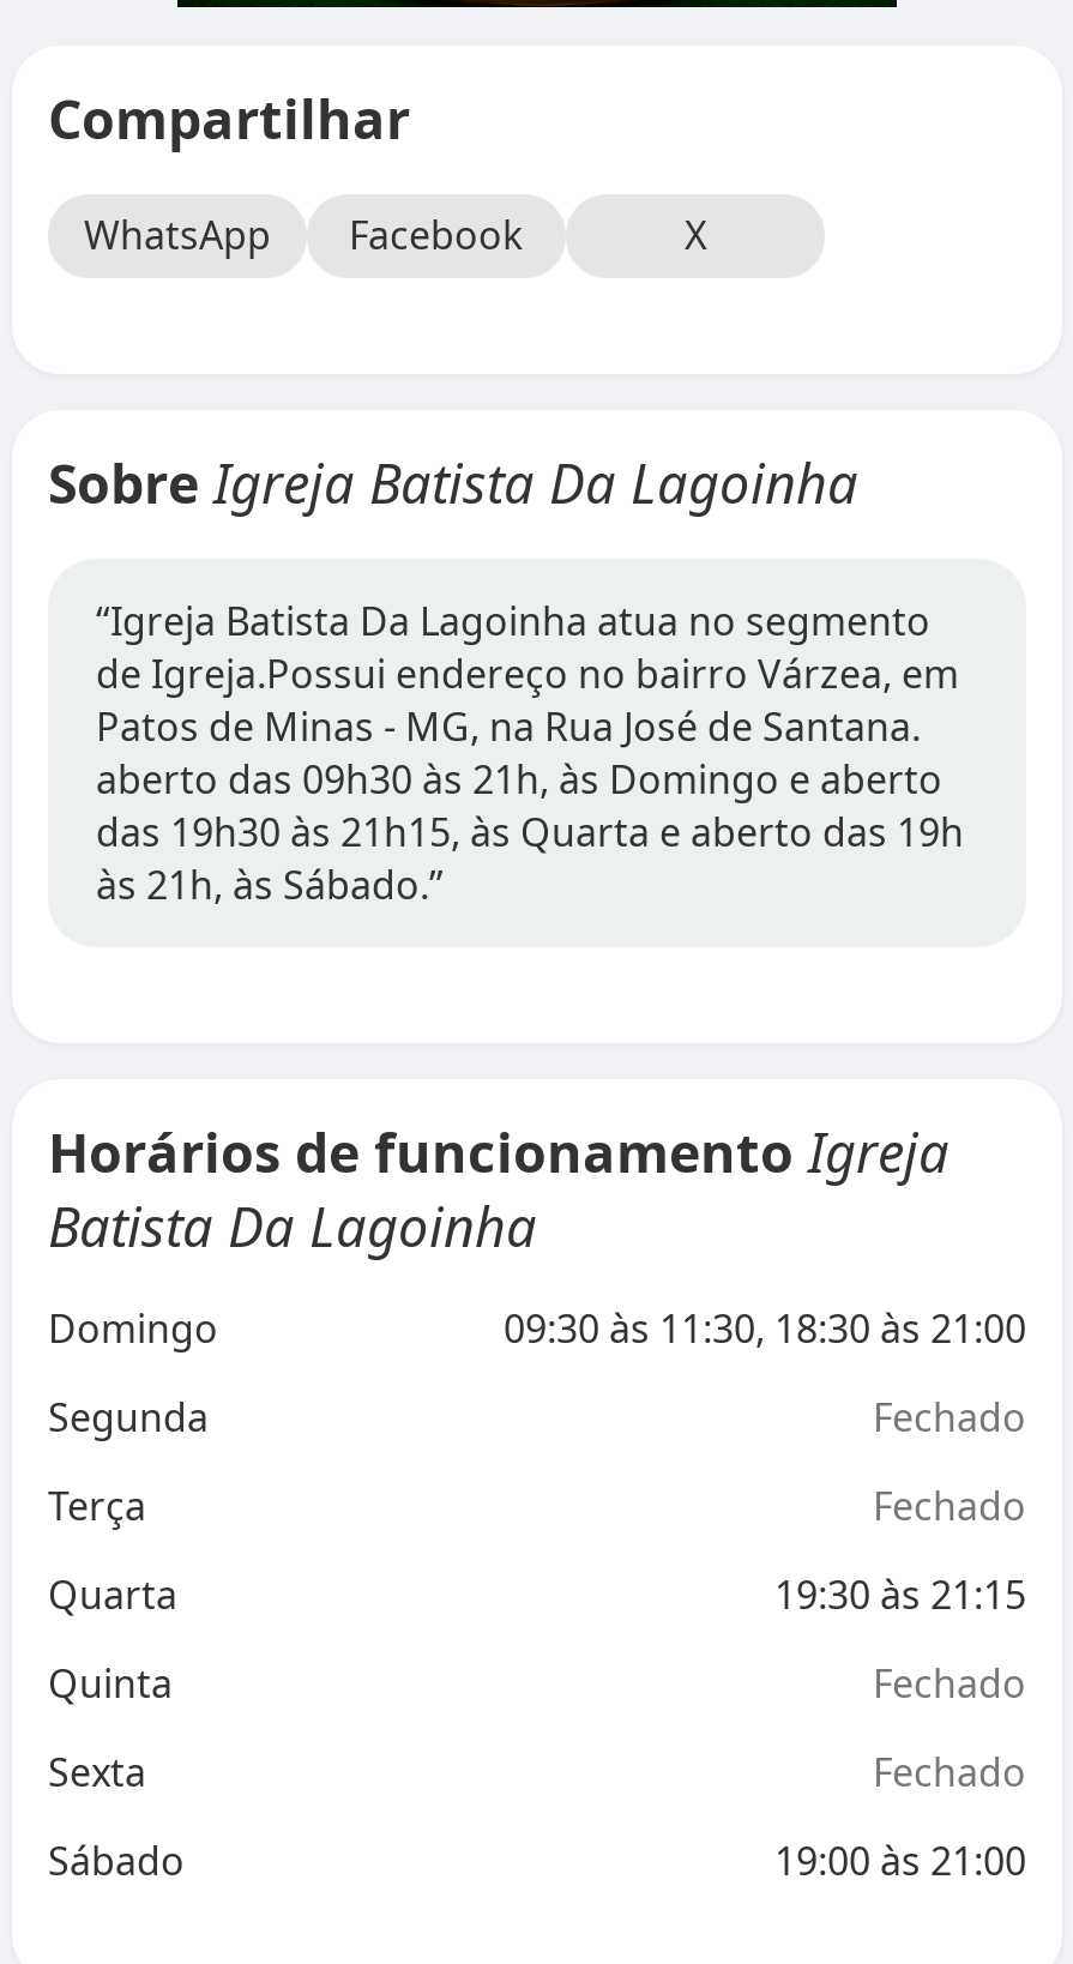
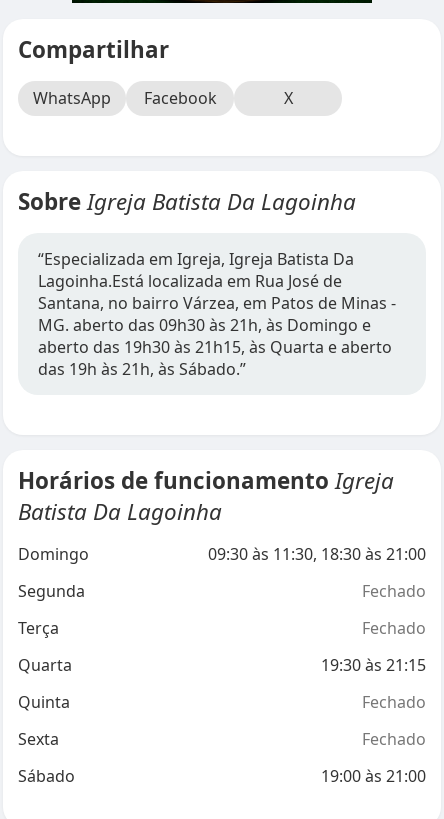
[96,595,964,911] “Igreja Batista Da Lagoinha atua no segmento | de Igreja.Possui endereço no bairro Várzea, em | Patos de Minas - MG, na Rua José de Santana. | aberto das 09h30 às 21h, às Domingo e aberto | das 19h30 às 21h15, às Quarta e aberto das 19h | às 21h, às Sábado.” -> [38,248,396,380] “Especializada em Igreja, Igreja Batista Da | Lagoinha.Está localizada em Rua José de | Santana, no bairro Várzea, em Patos de Minas - | MG. aberto das 09h30 às 21h, às Domingo e | aberto das 19h30 às 21h15, às Quarta e aberto | das 19h às 21h, às Sábado.”

